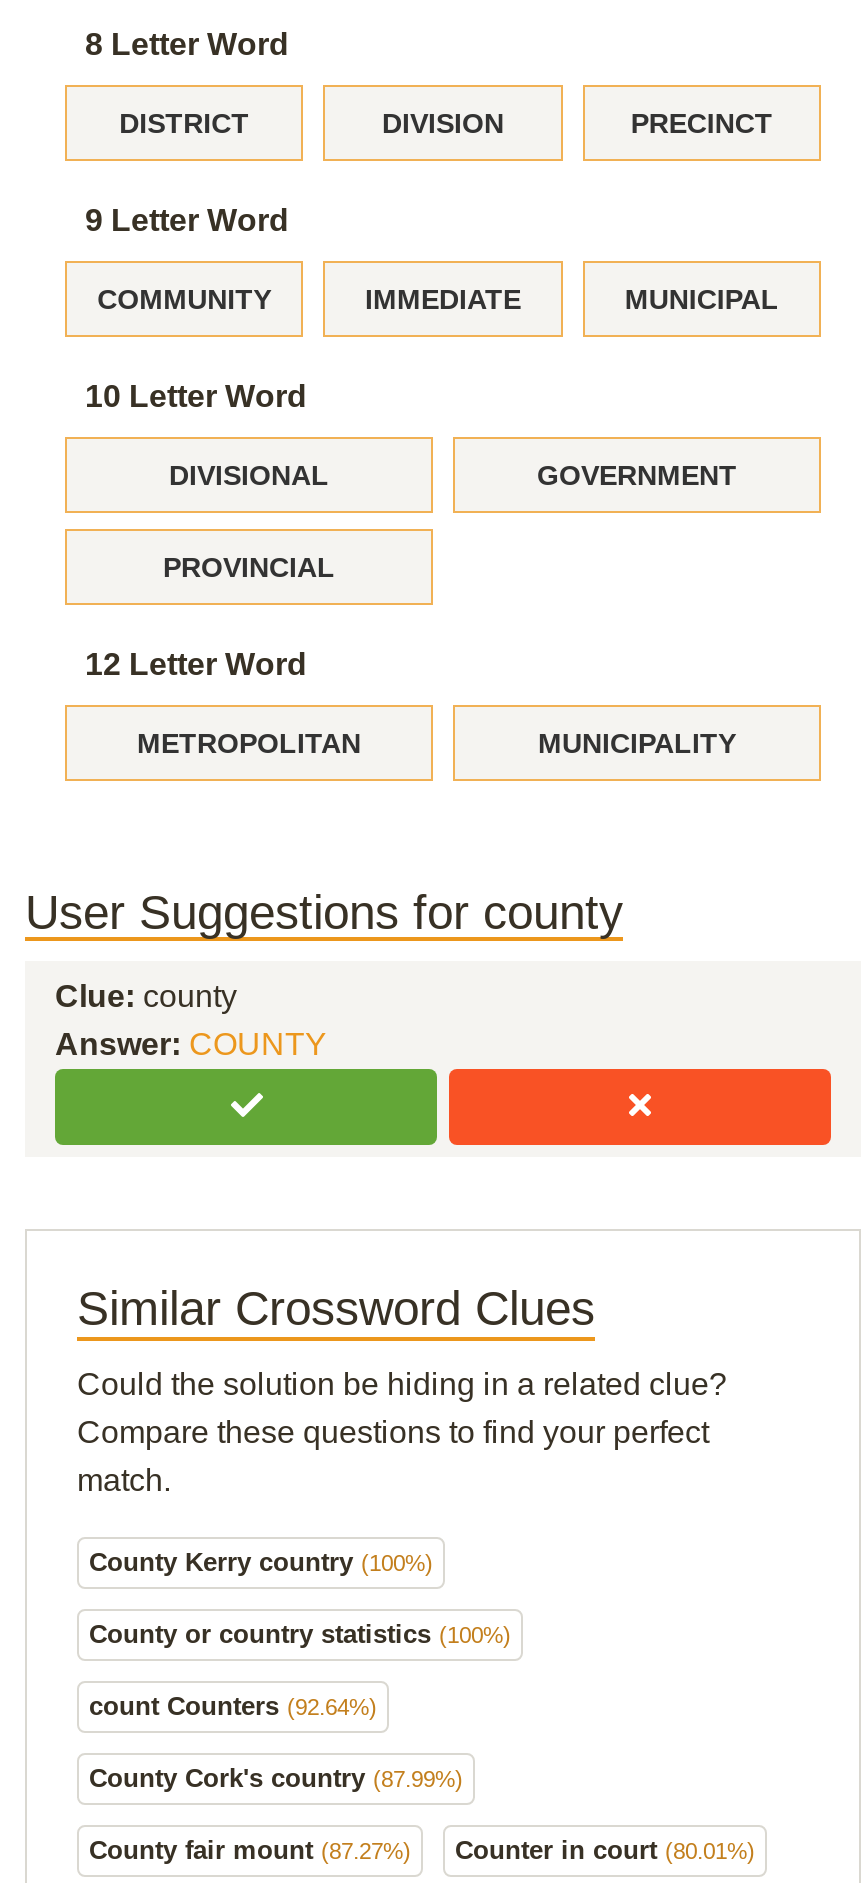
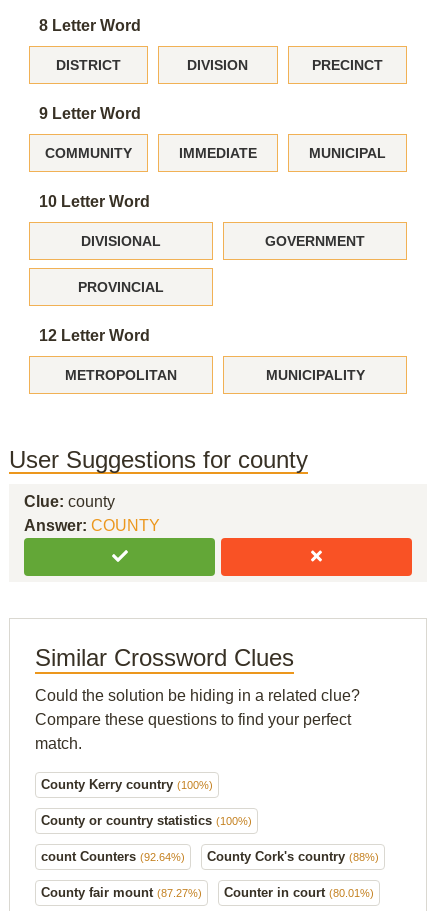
[89,1762,463,1792] County Cork's country (87.99%) -> [207,849,379,864] County Cork's country (88%)

